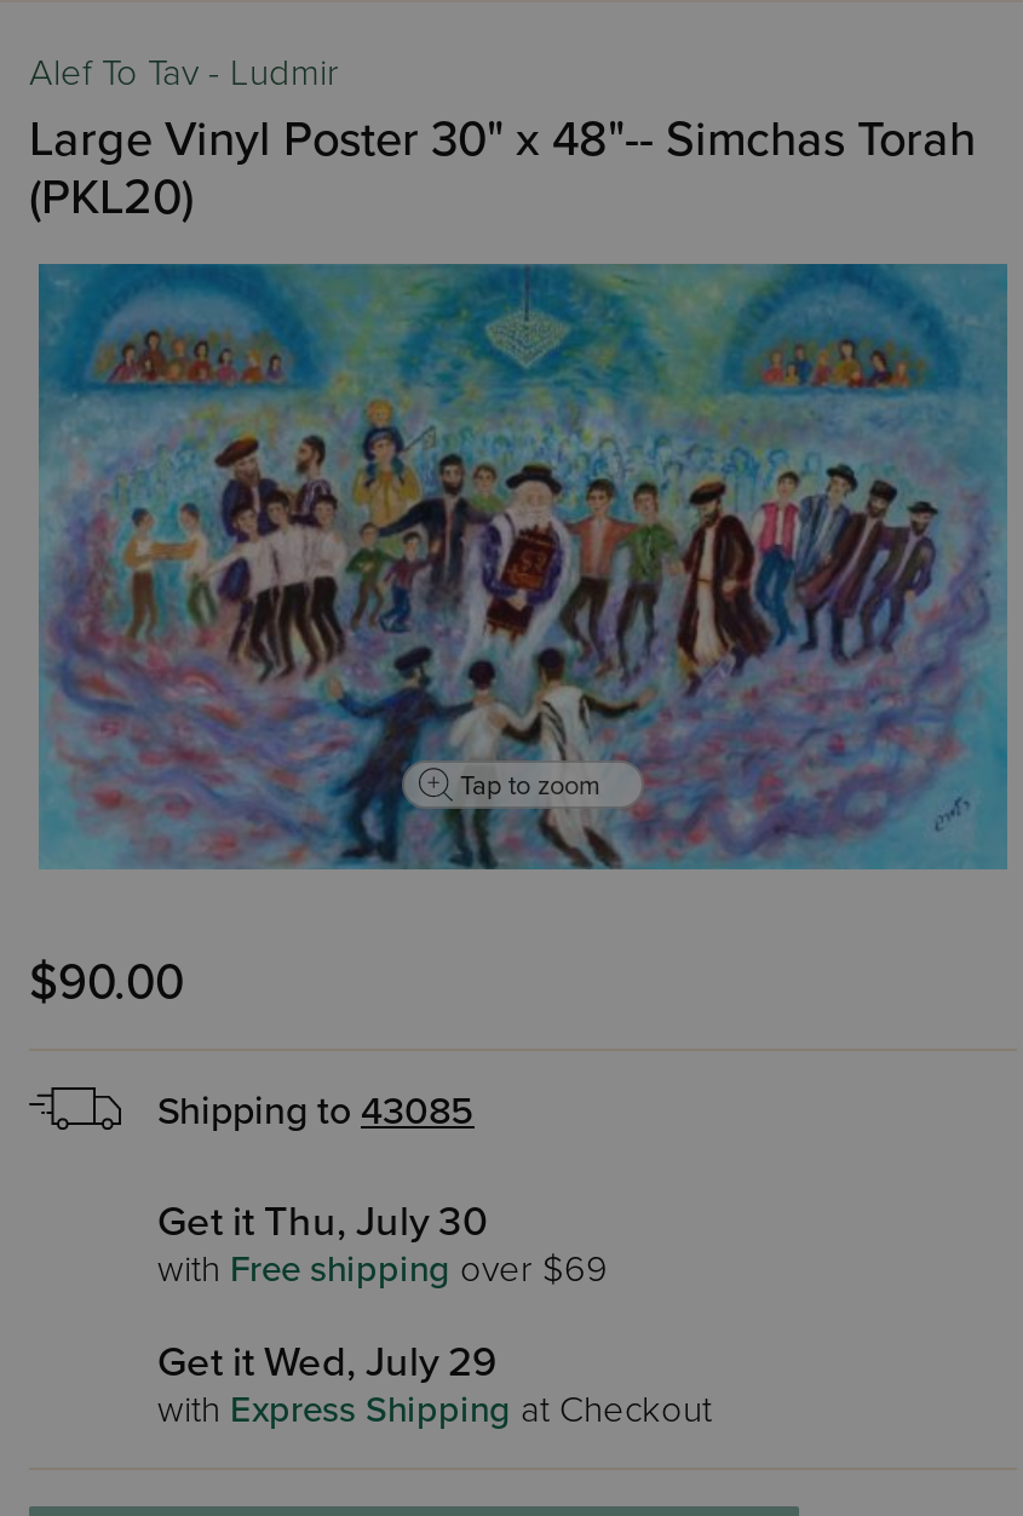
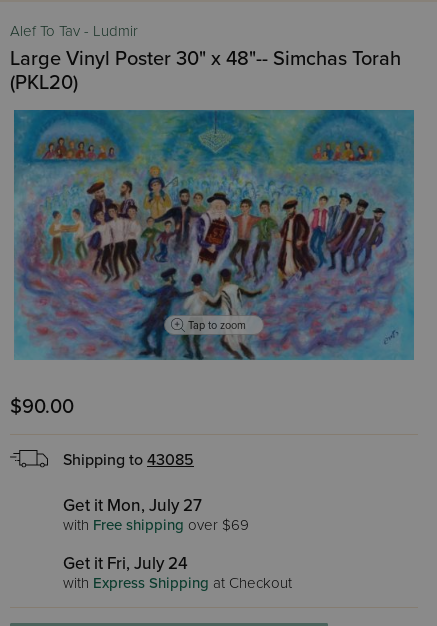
[157,1197,487,1248] Get it Thu, July 30 -> [63,495,202,516] Get it Mon, July 27
[157,1338,496,1389] Get it Wed, July 29 -> [63,553,188,574] Get it Fri, July 24

